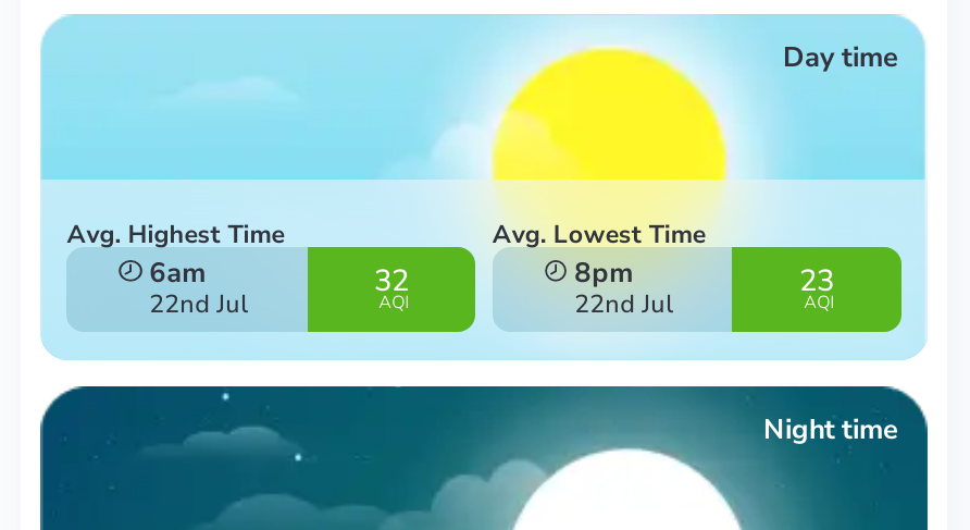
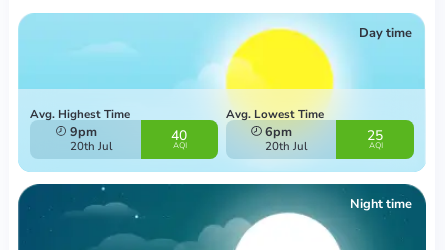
[149,254,249,322] 6am | 22nd Jul -> [70,123,113,154] 9pm | 20th Jul
[374,259,409,301] 32 -> [171,126,187,145] 40
[575,254,675,322] 8pm | 22nd Jul -> [265,123,308,154] 6pm | 20th Jul
[799,259,834,301] 23 -> [367,126,383,145] 25

